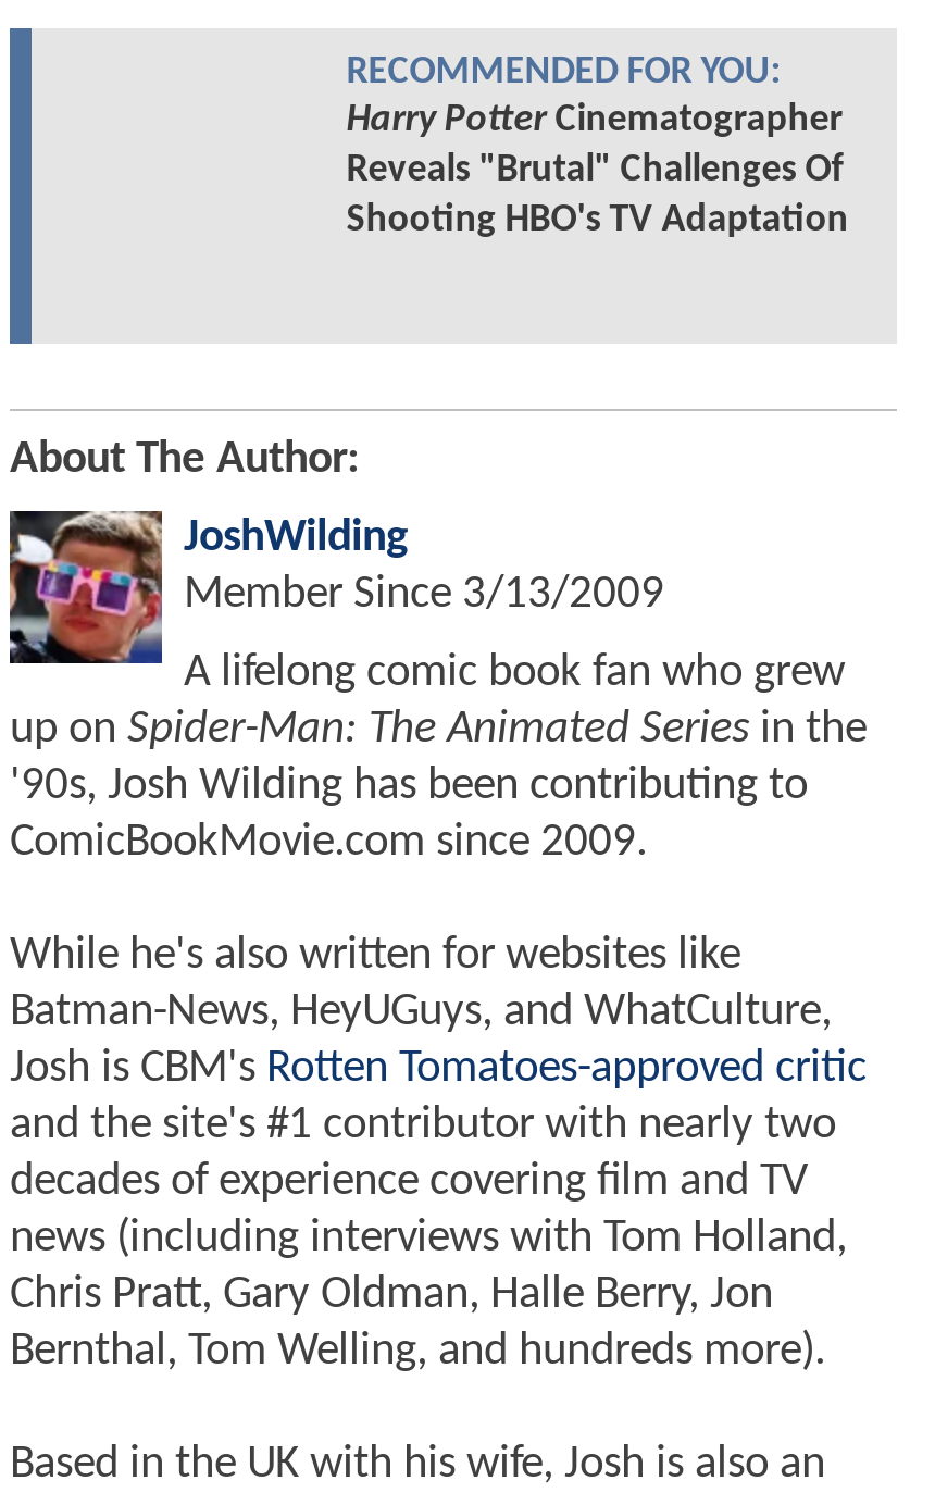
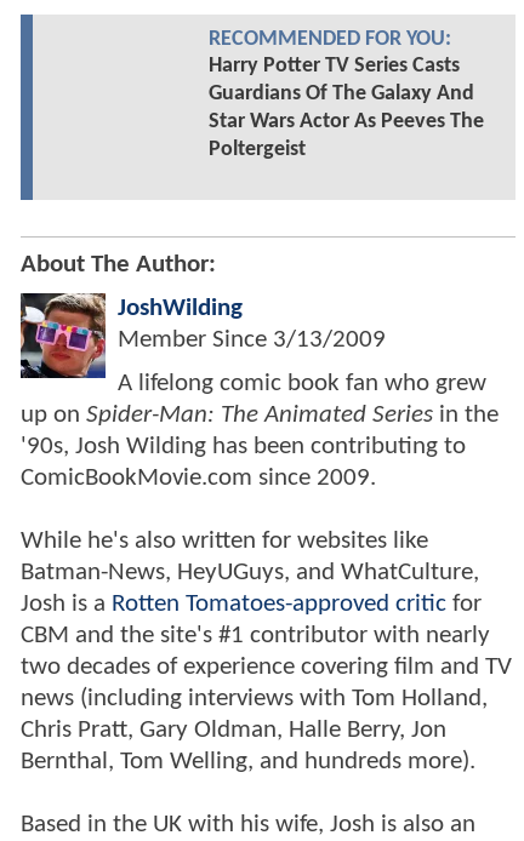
[346,100,848,242] Harry Potter Cinematographer | Reveals "Brutal" Challenges Of | Shooting HBO's TV Adaptation -> [208,55,484,161] Harry Potter TV Series Casts | Guardians Of The Galaxy And | Star Wars Actor As Peeves The | Poltergeist
[10,1046,867,1204] Josh is CBM's Rotten Tomatoes-approved critic | and the site's #1 contributor with nearly two | decades of experience covering film and TV -> [21,591,512,680] Josh is a Rotten Tomatoes-approved critic for | CBM and the site's #1 contributor with nearly | two decades of experience covering film and TV

